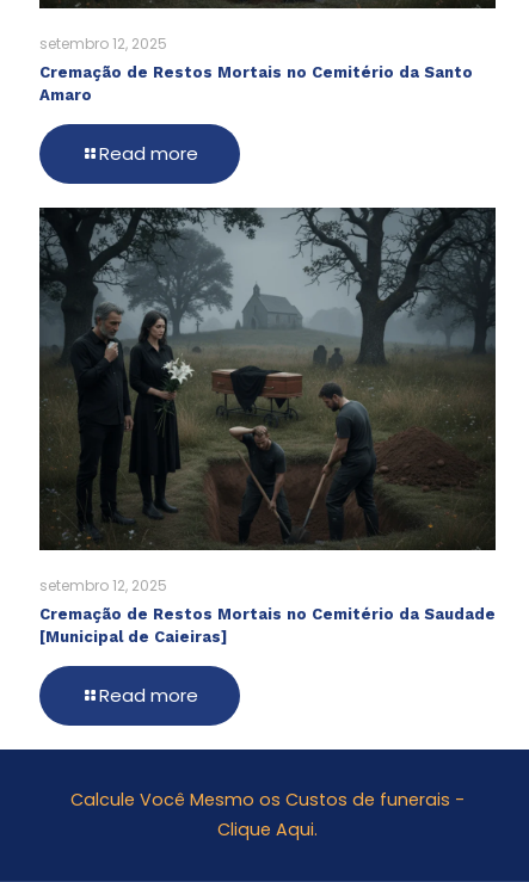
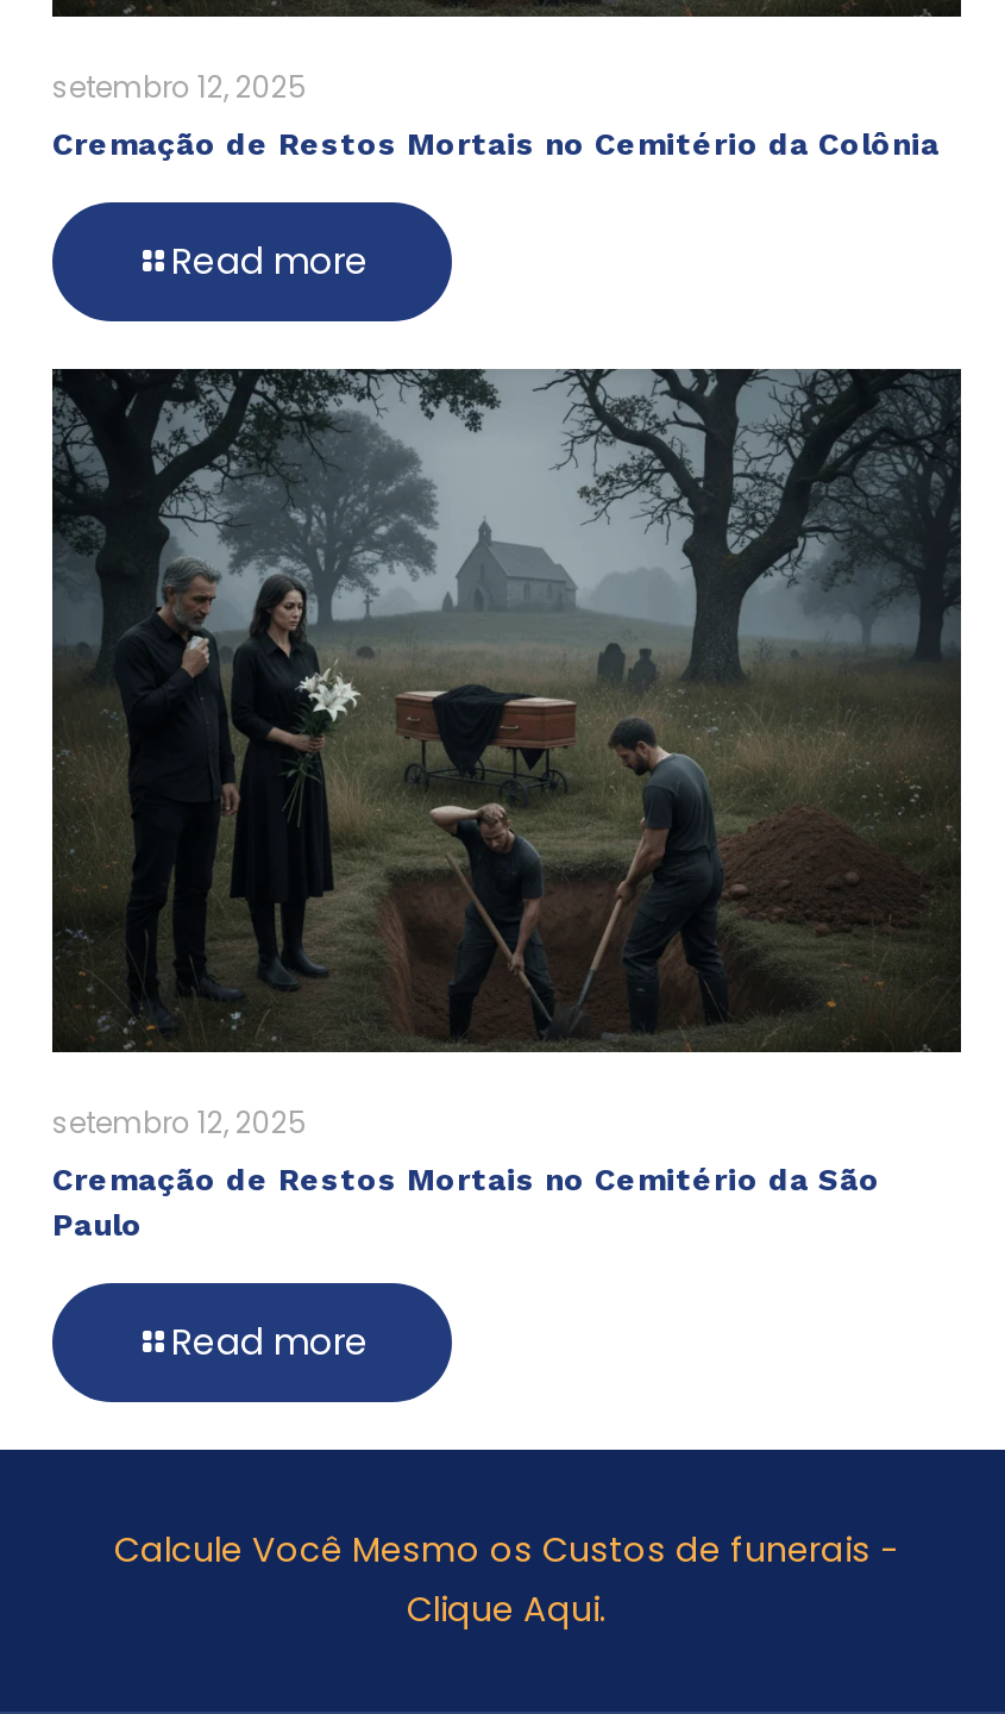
[39,64,473,104] Cremação de Restos Mortais no Cemitério da Santo | Amaro -> [52,127,940,163] Cremação de Restos Mortais no Cemitério da Colônia
[39,605,496,645] Cremação de Restos Mortais no Cemitério da Saudade | [Municipal de Caieiras] -> [52,1161,880,1242] Cremação de Restos Mortais no Cemitério da São | Paulo

